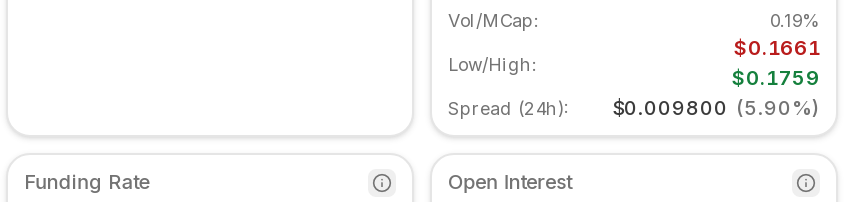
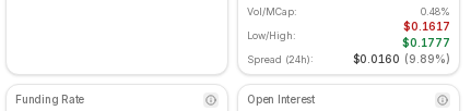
[770,9,820,31] 0.19% -> [421,5,450,17] 0.48%
[734,35,820,59] $0.1661 -> [403,20,450,33] $0.1617
[732,65,820,89] $0.1759 -> [402,36,450,49] $0.1777
[612,95,820,119] $0.009800 (5.90%) -> [353,52,450,65] $0.0160 (9.89%)

